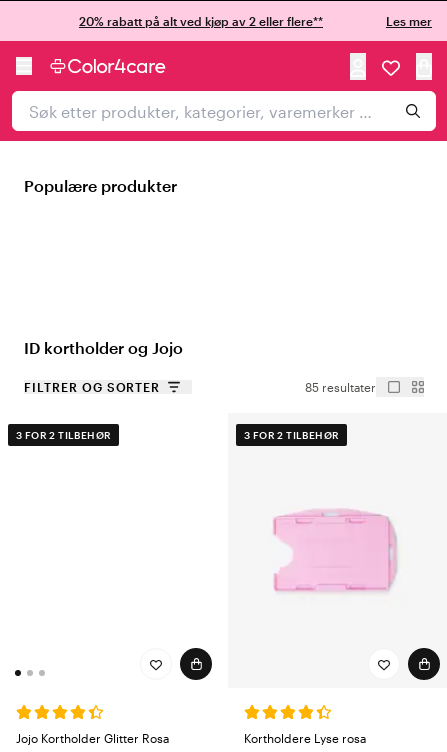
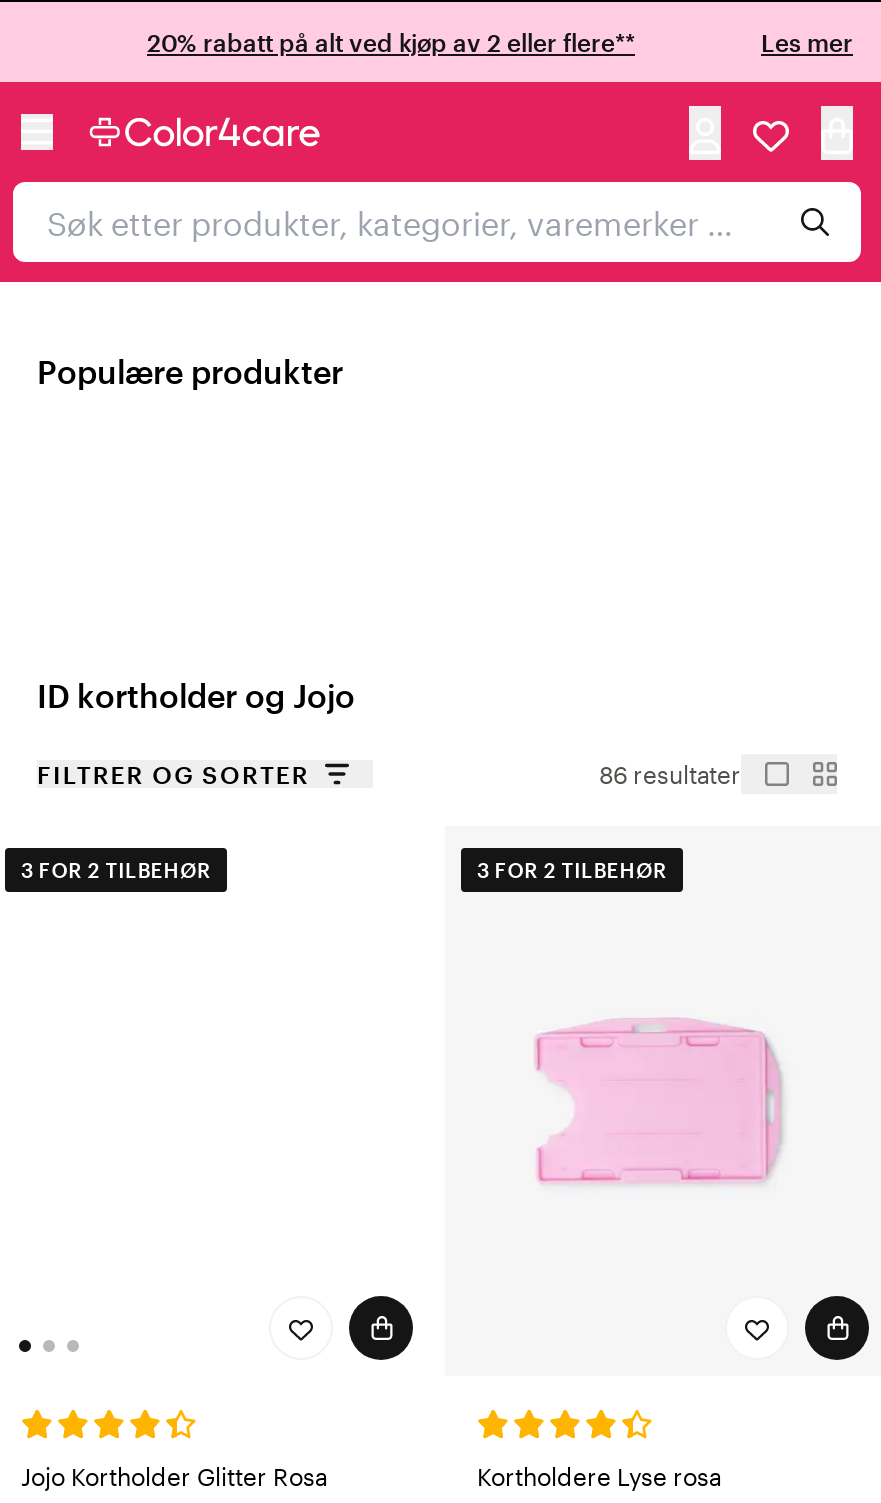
[305,380,376,394] 85 resultater -> [599,760,741,788] 86 resultater

